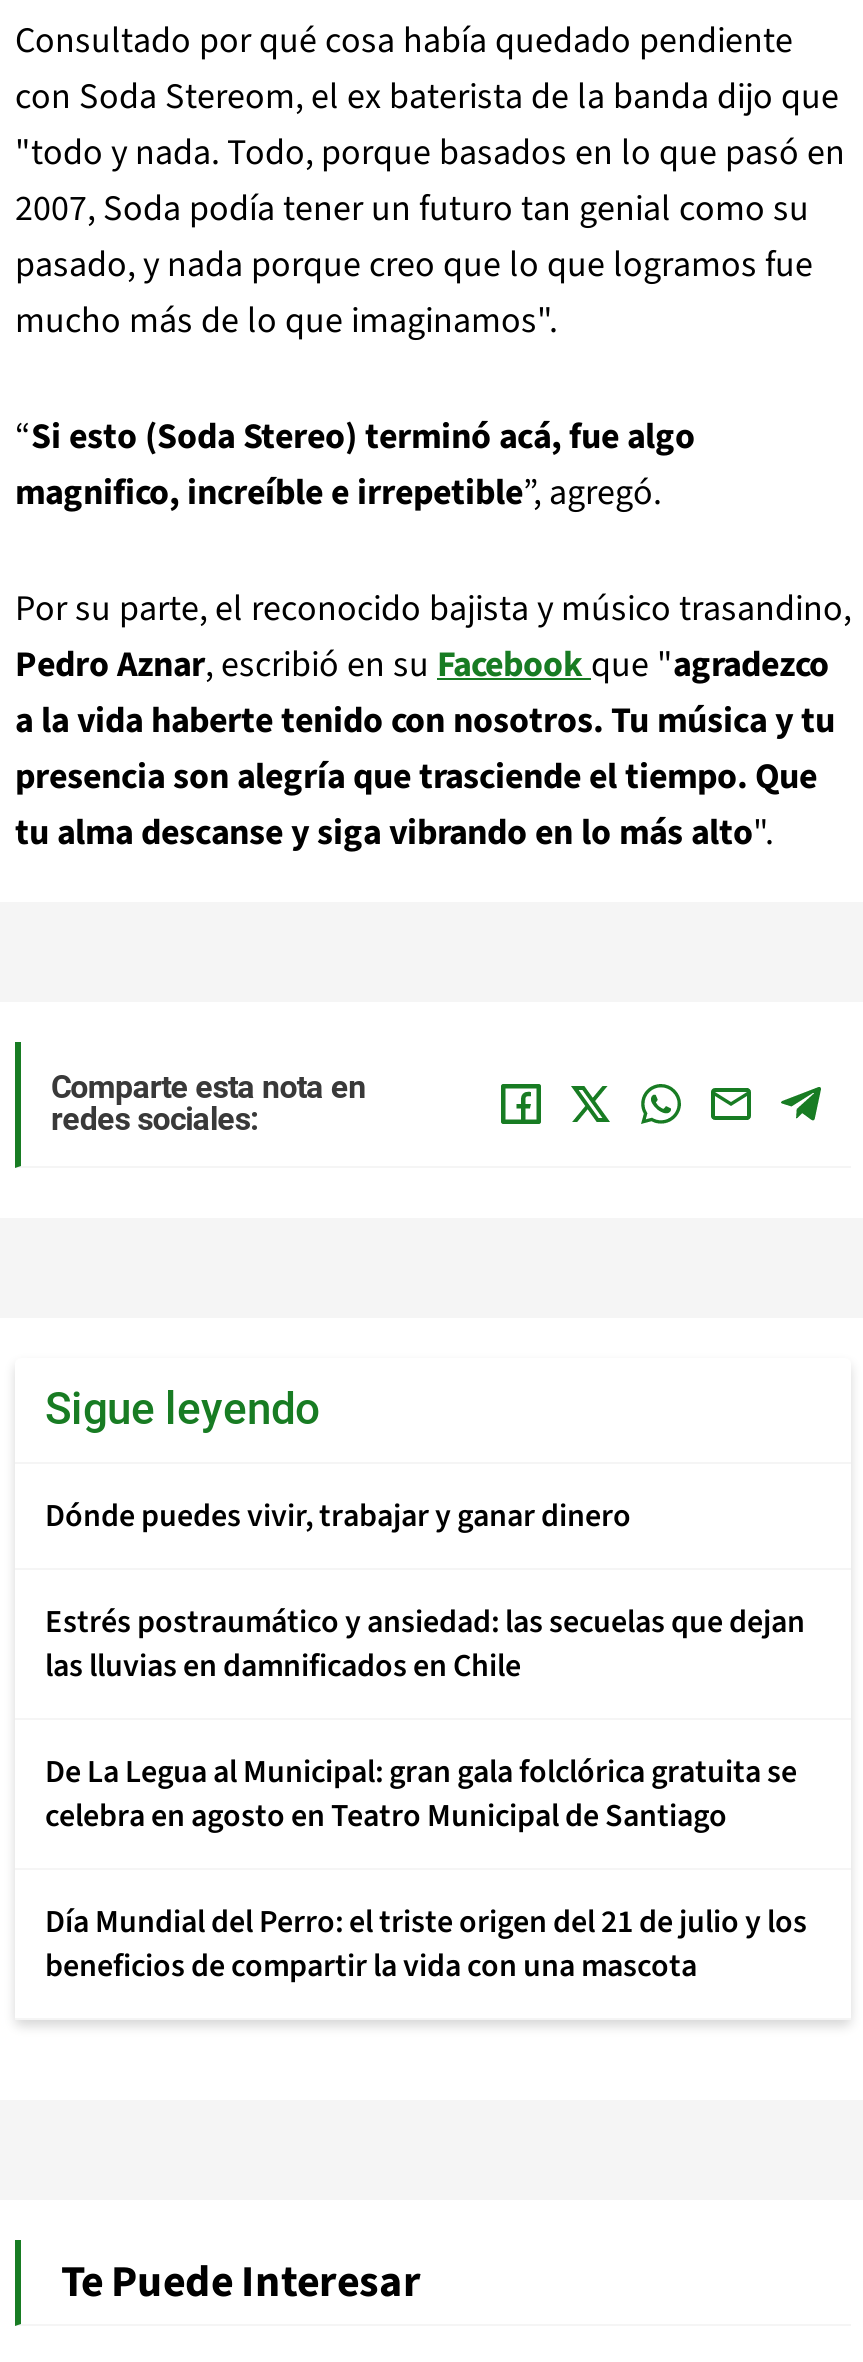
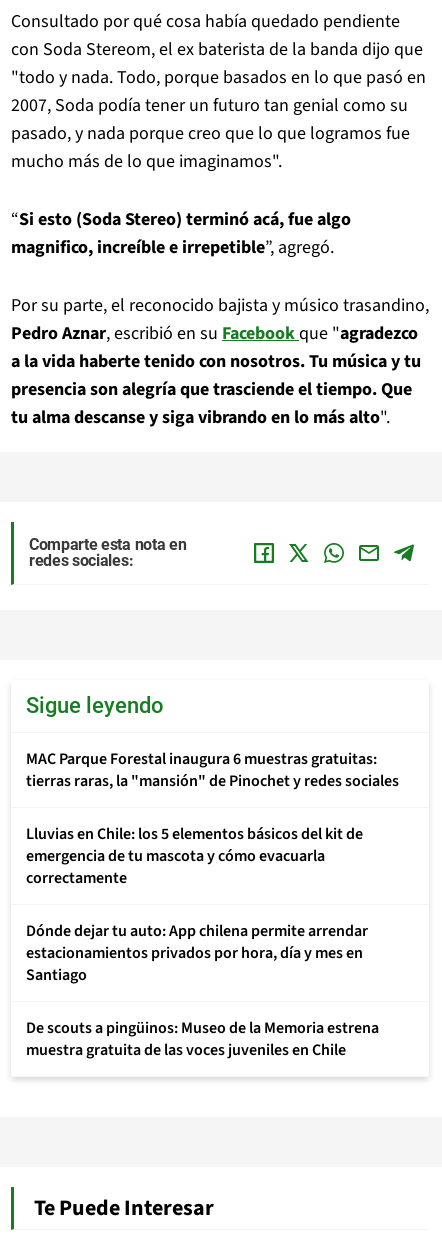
[45,1494,631,1538] Dónde puedes vivir, trabajar y ganar dinero -> [26,748,399,792] MAC Parque Forestal inaugura 6 muestras gratuitas: | tierras raras, la "mansión" de Pinochet y redes sociales
[45,1600,805,1688] Estrés postraumático y ansiedad: las secuelas que dejan | las lluvias en damnificados en Chile -> [26,823,363,889] Lluvias en Chile: los 5 elementos básicos del kit de | emergencia de tu mascota y cómo evacuarla | correctamente
[45,1750,797,1838] De La Legua al Municipal: gran gala folclórica gratuita se | celebra en agosto en Teatro Municipal de Santiago -> [26,920,368,986] Dónde dejar tu auto: App chilena permite arrendar | estacionamientos privados por hora, día y mes en | Santiago
[45,1900,807,1988] Día Mundial del Perro: el triste origen del 21 de julio y los | beneficios de compartir la vida con una mascota -> [26,1017,379,1061] De scouts a pingüinos: Museo de la Memoria estrena | muestra gratuita de las voces juveniles en Chile

